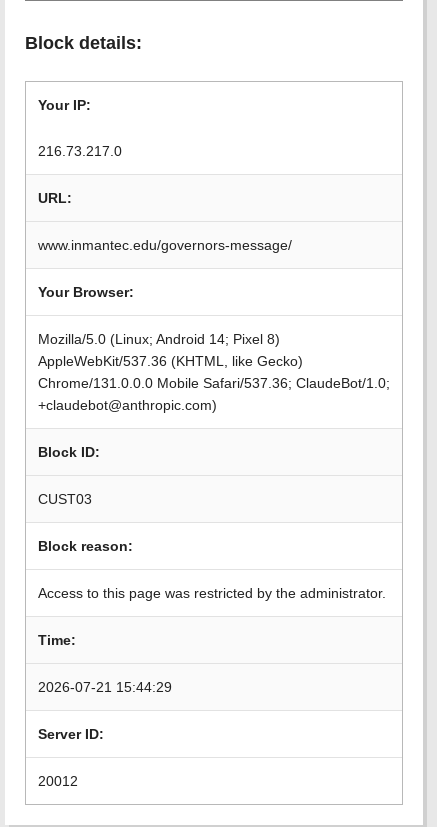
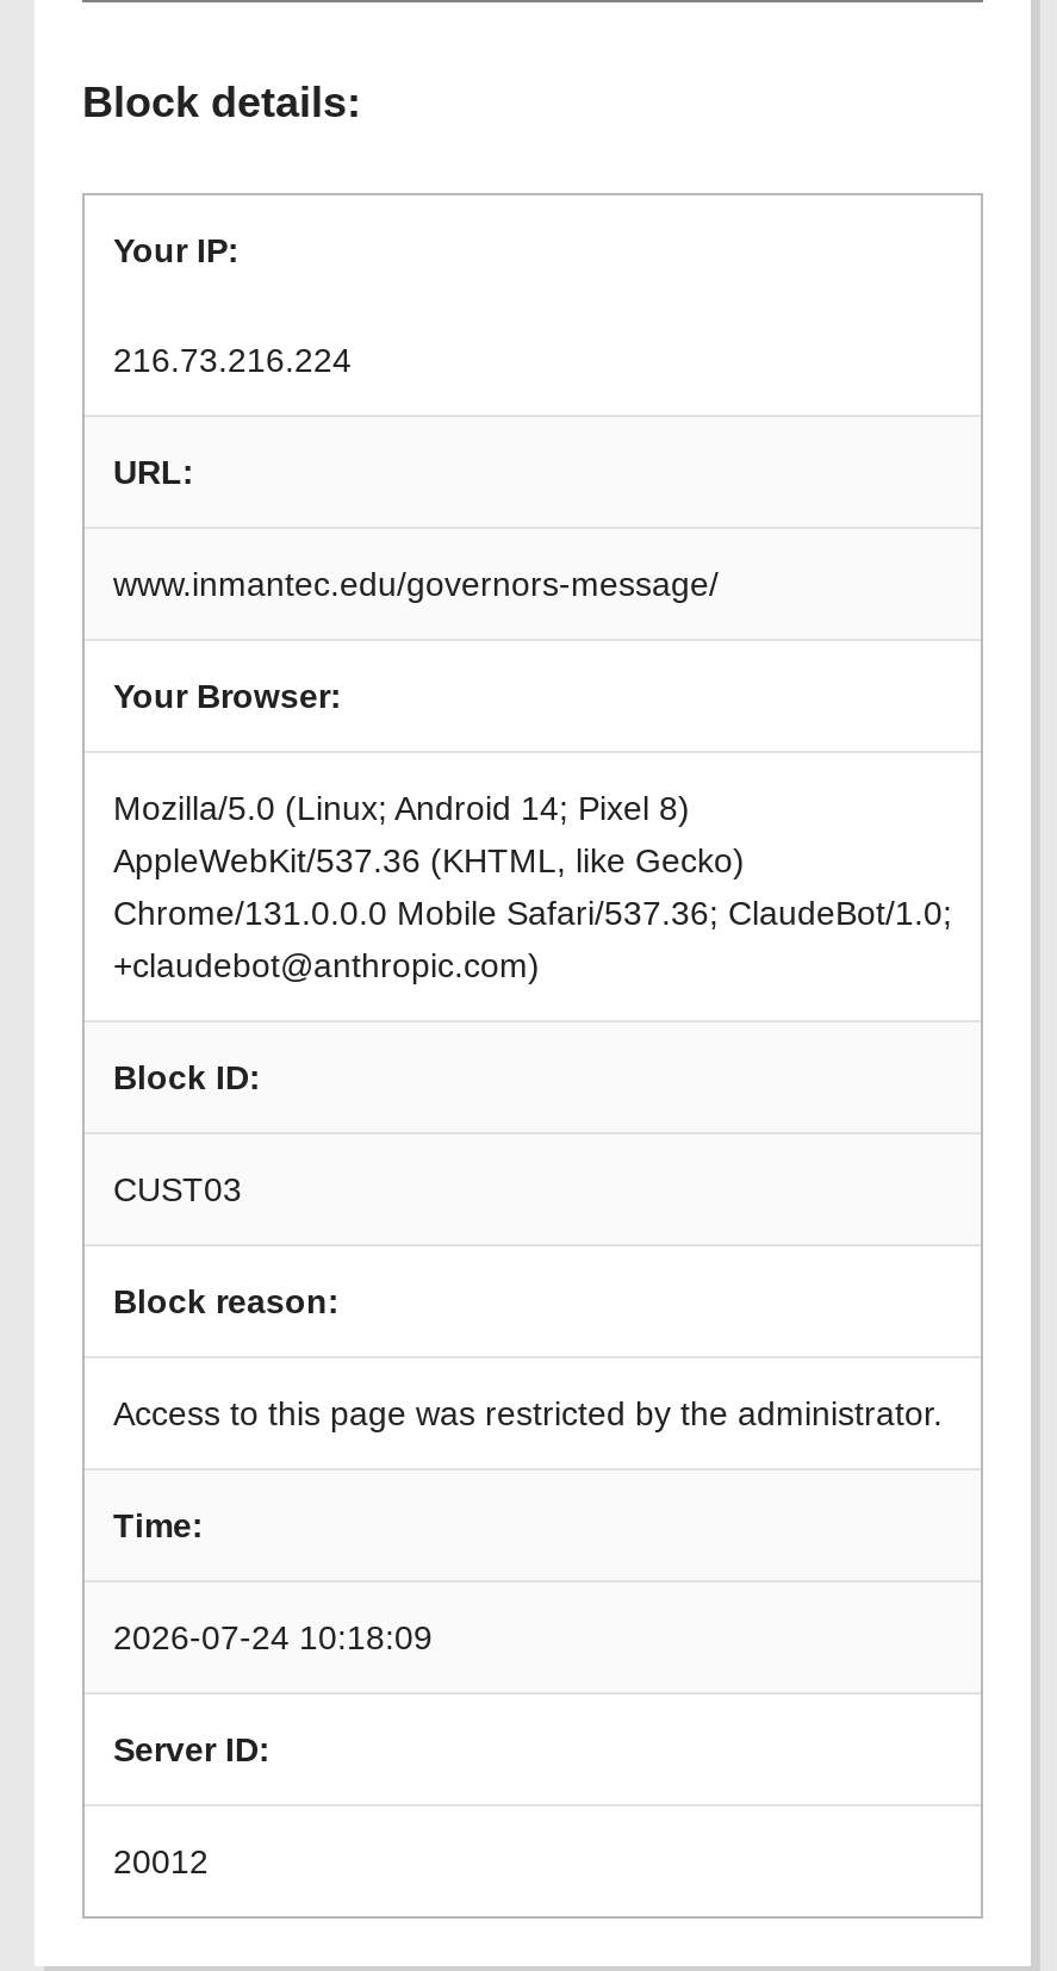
[38,143,122,159] 216.73.217.0 -> [113,341,352,379] 216.73.216.224
[38,679,172,695] 2026-07-21 15:44:29 -> [113,1618,433,1656] 2026-07-24 10:18:09

